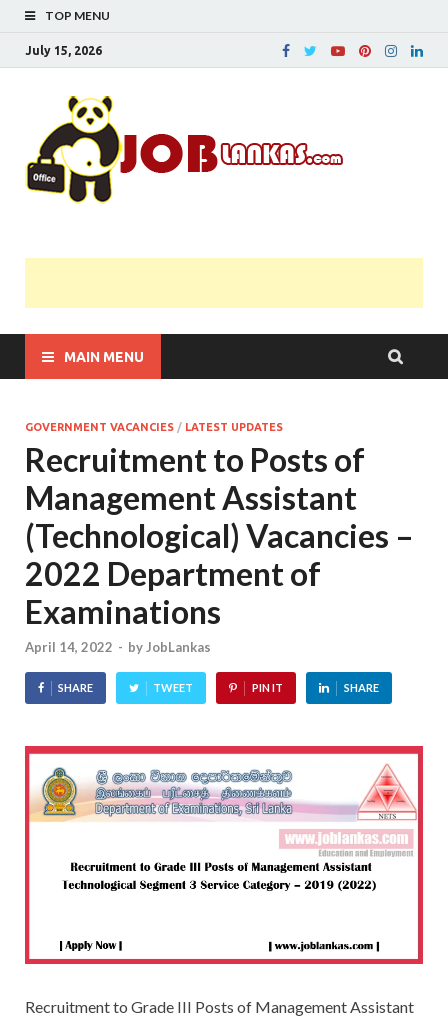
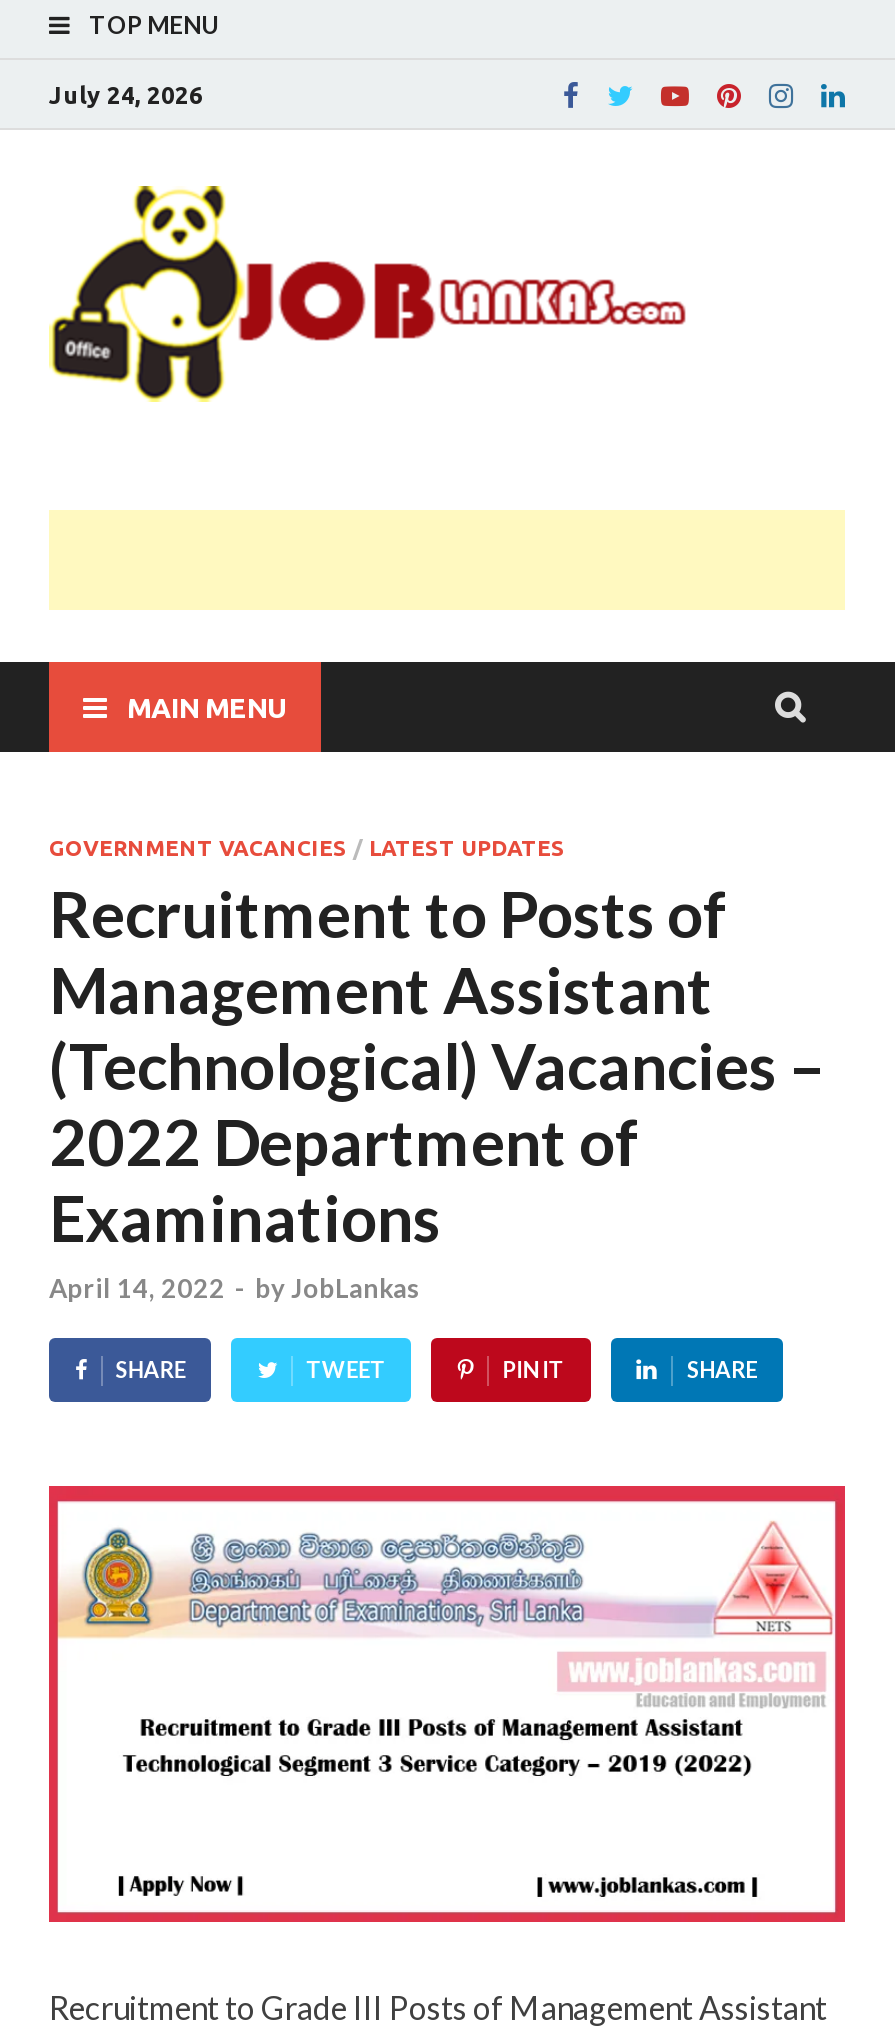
[25,43,102,56] July 15, 2026 -> [49,81,203,107] July 24, 2026

